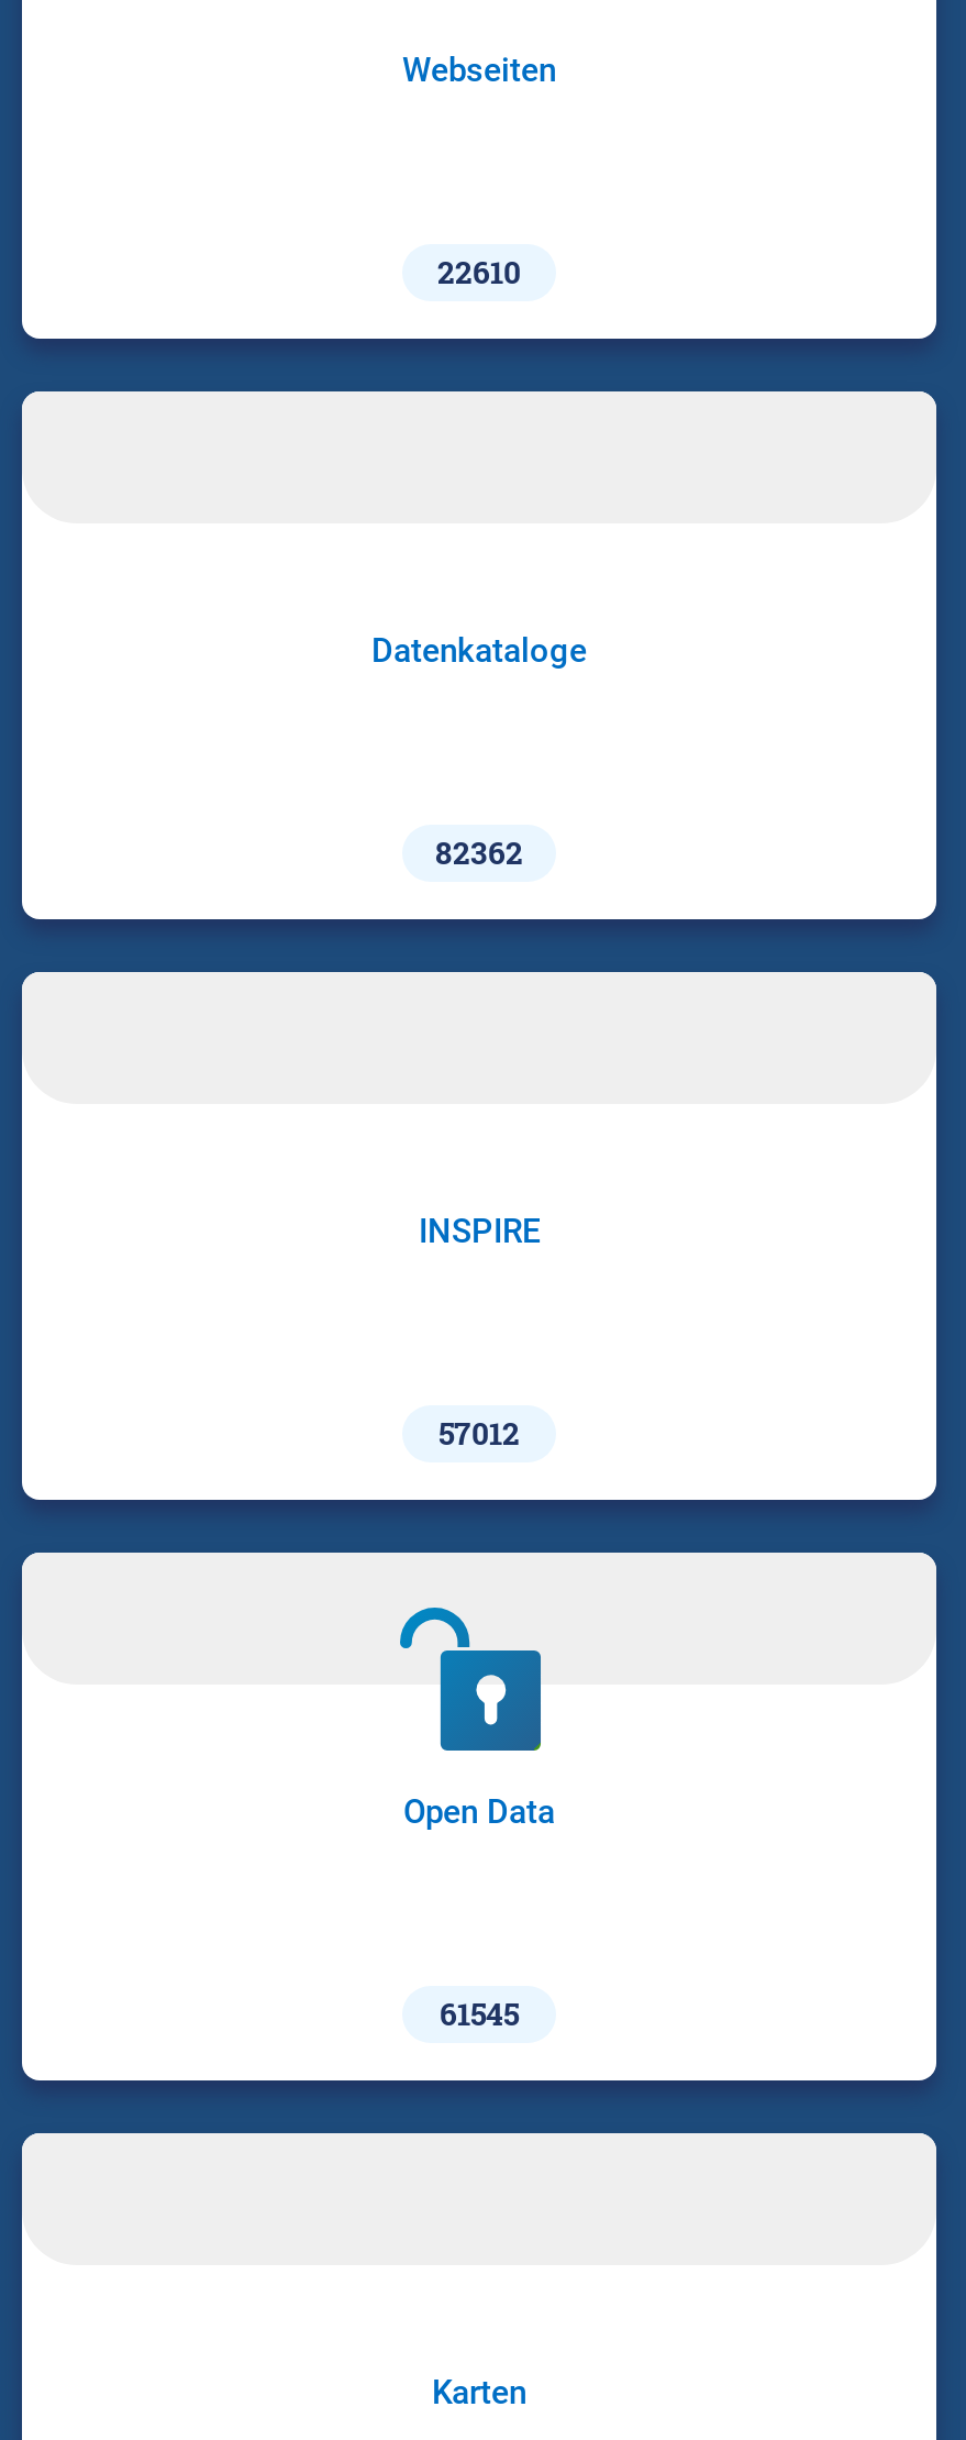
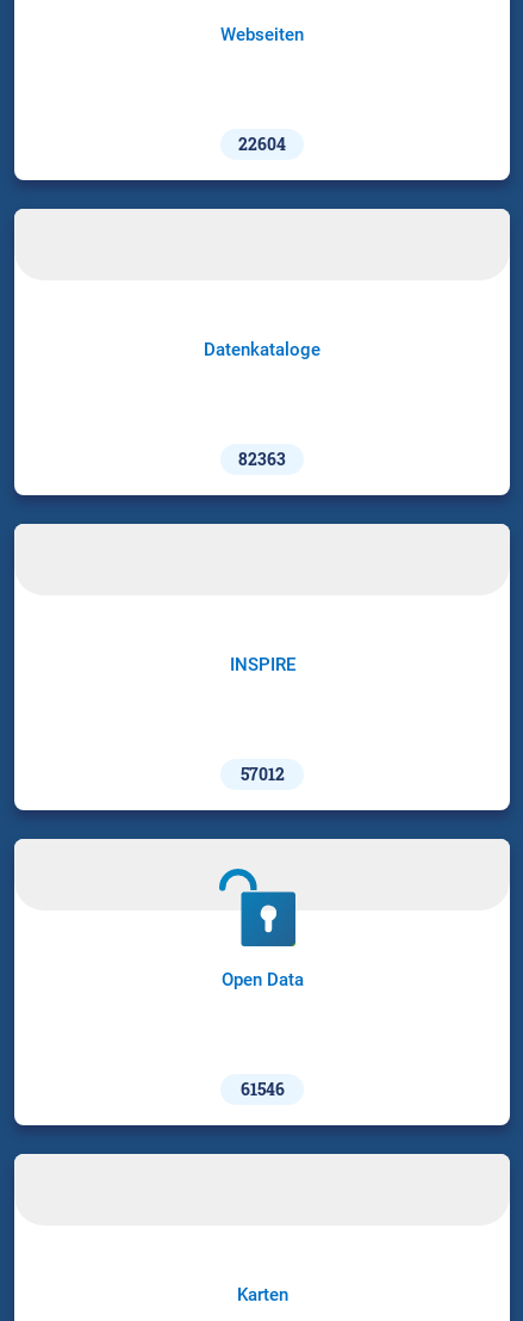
[437,250,521,292] 22610 -> [238,132,286,155] 22604
[435,831,523,873] 82362 -> [238,447,286,470] 82363
[440,1992,519,2034] 61545 -> [240,1077,284,1100] 61546

